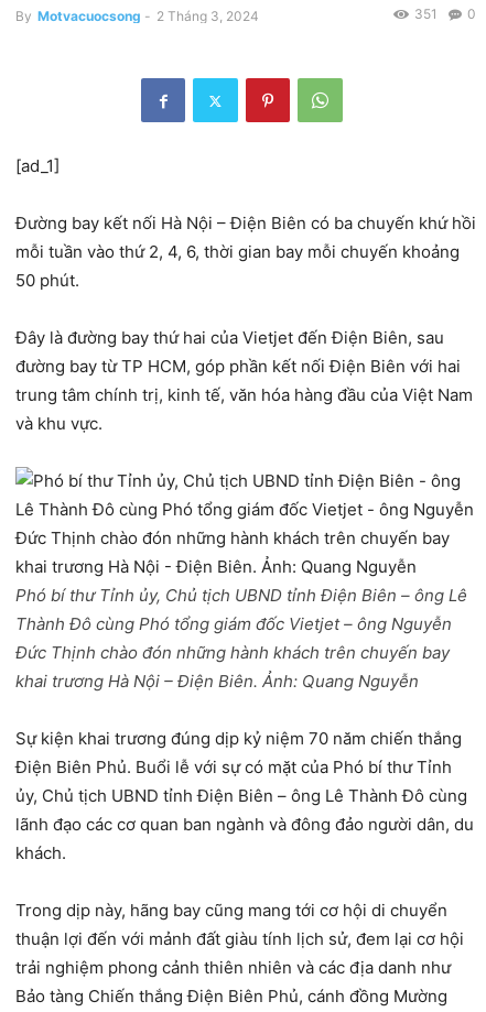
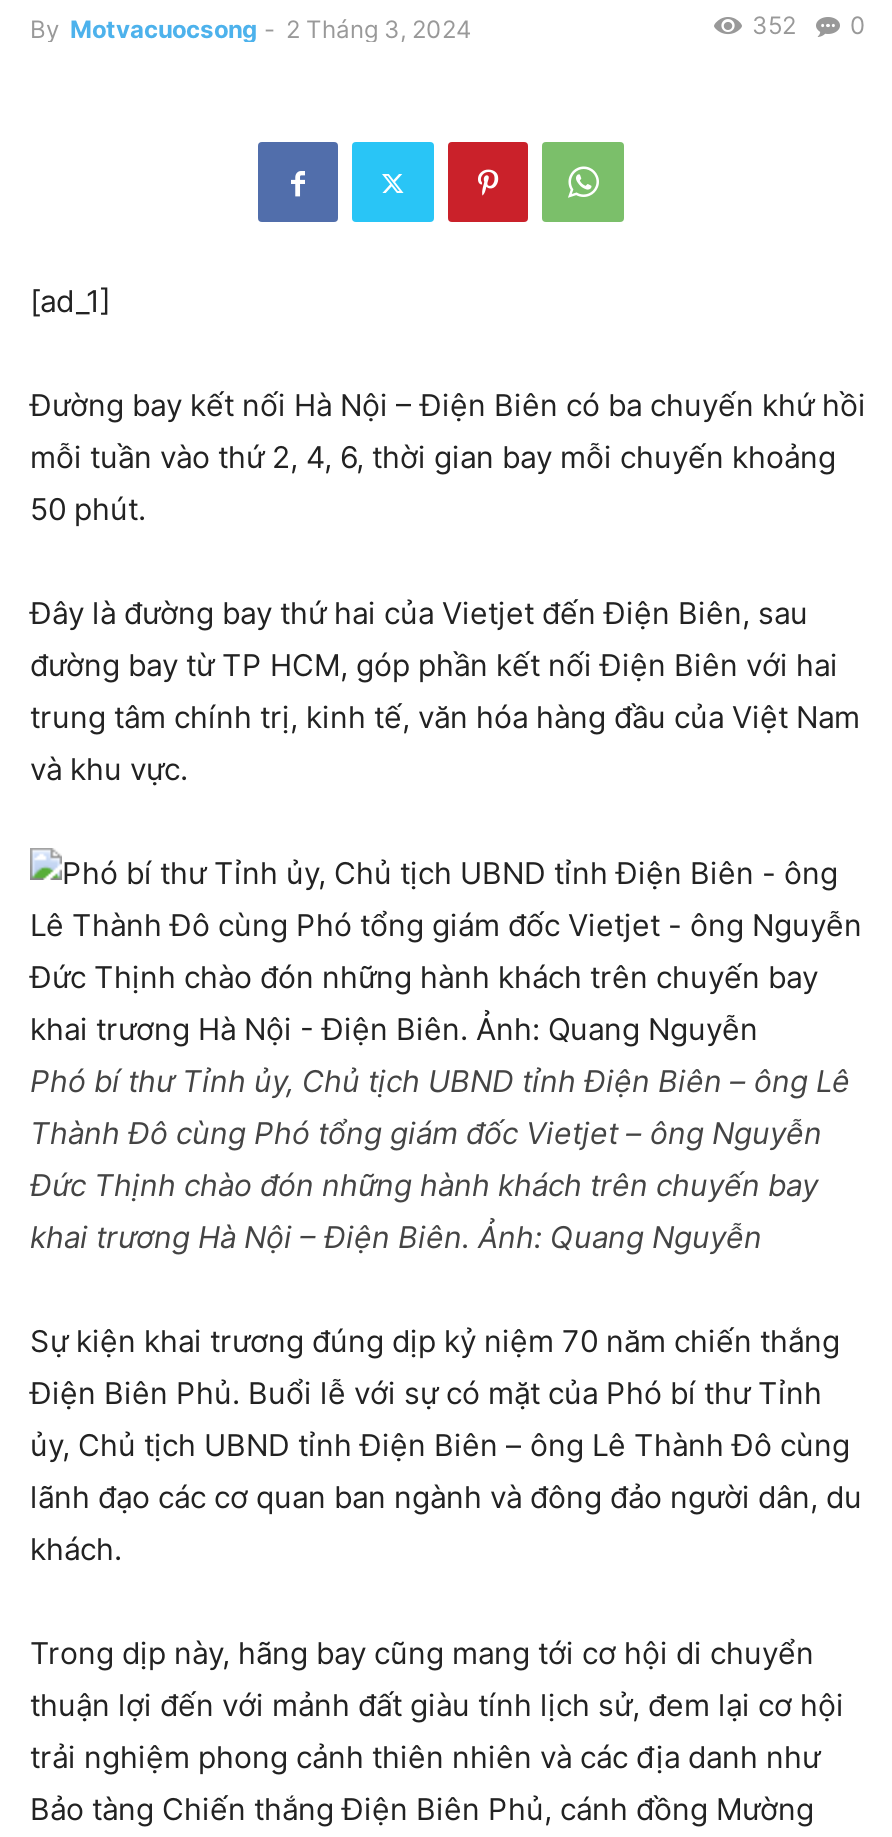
[414,6,476,22] 351 0 -> [752,10,866,40] 352 0

